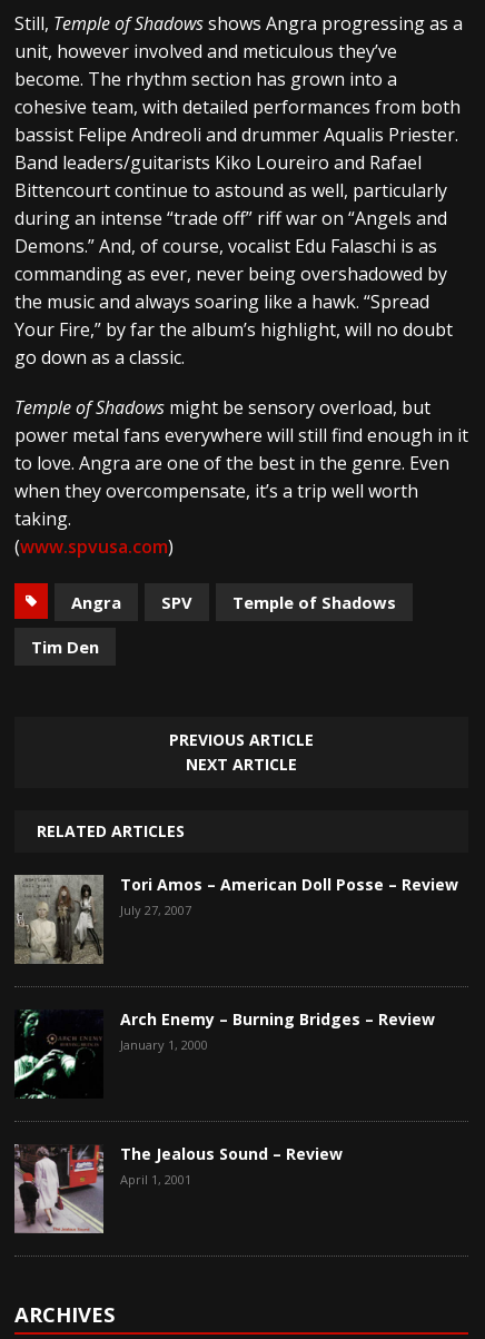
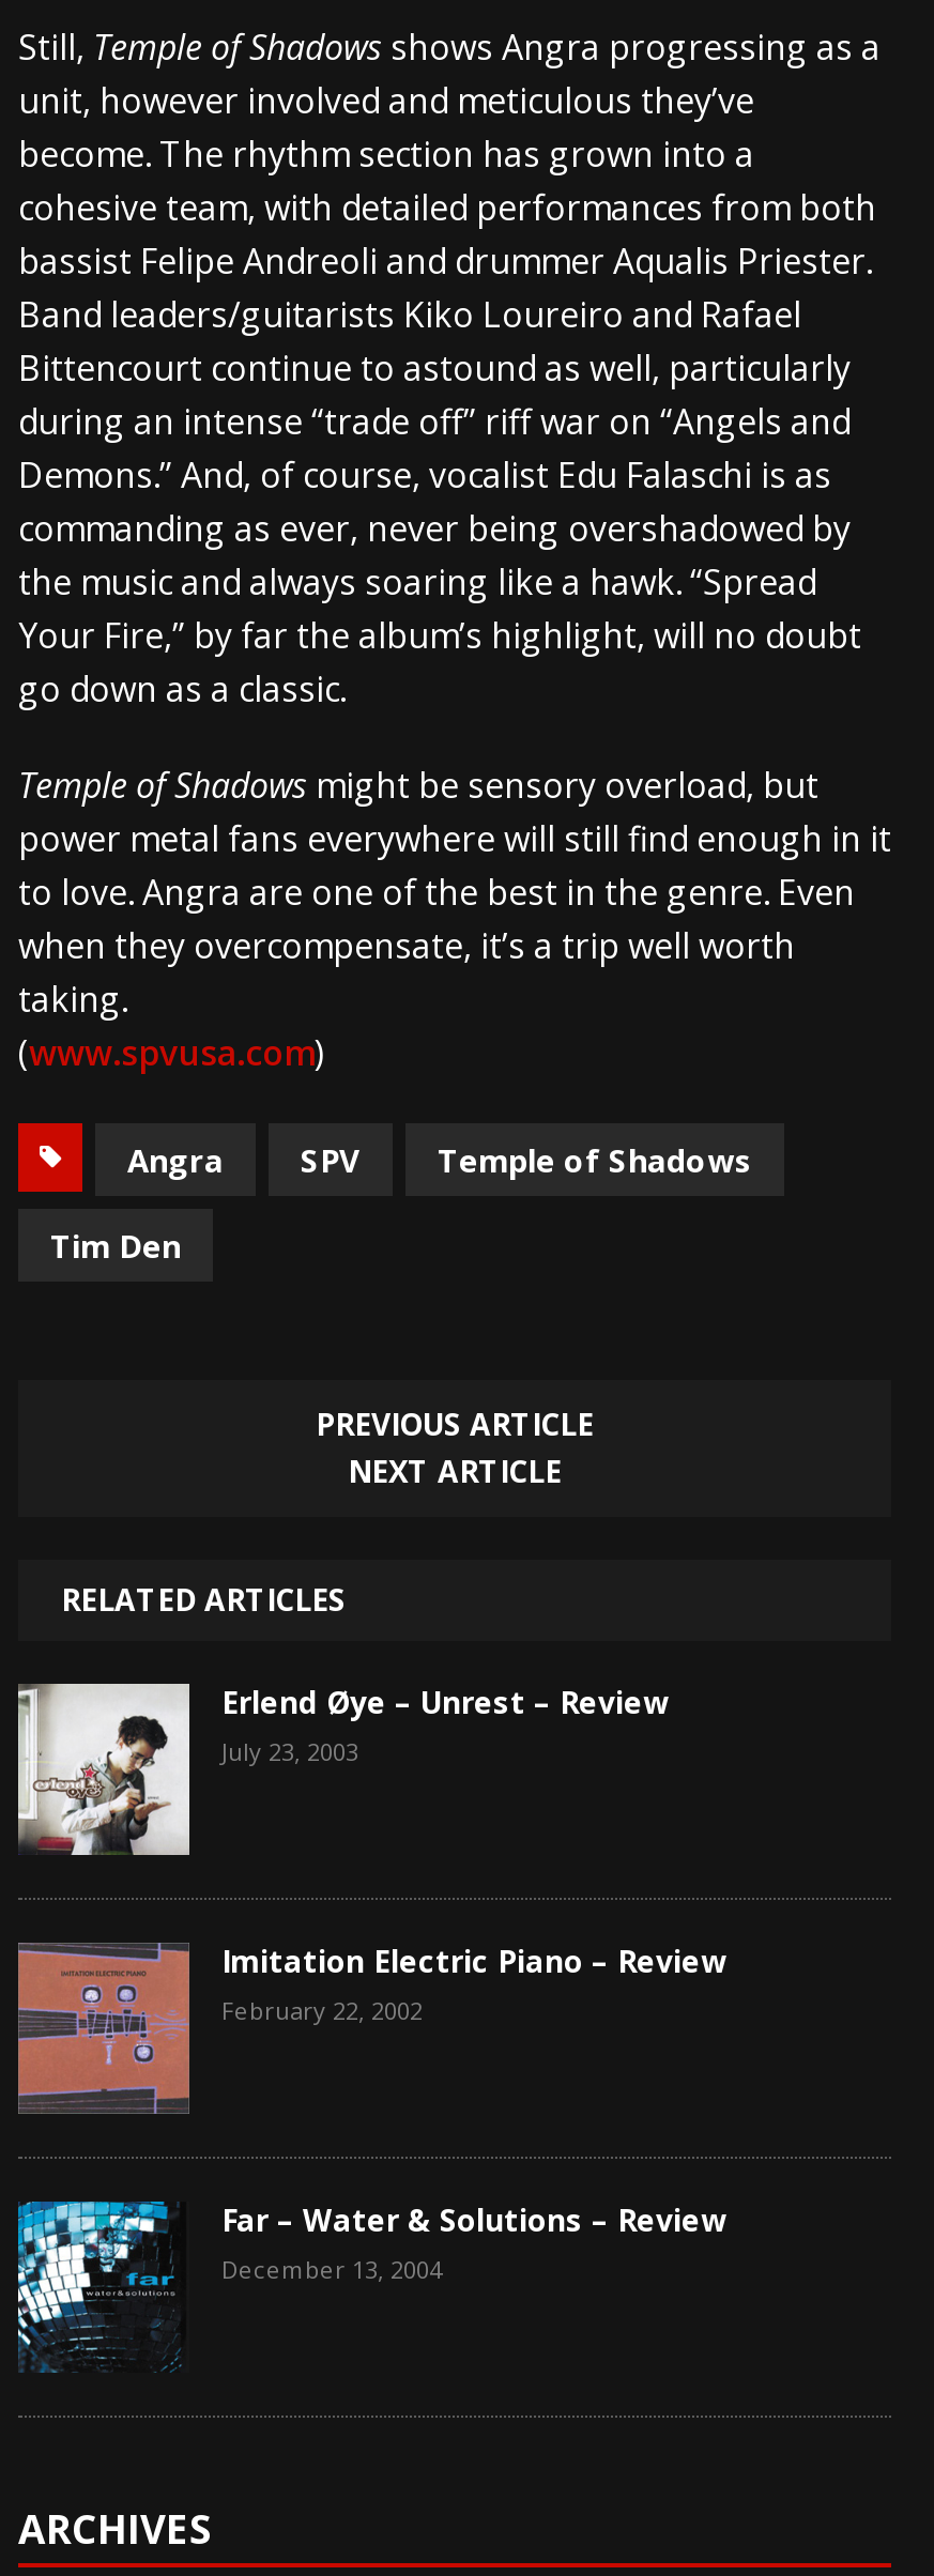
[13,873,458,965] [image] | Tori Amos – American Doll Posse – Review | July 27, 2007 -> [16,1681,669,1855] [image] | Erlend Øye – Unrest – Review | July 23, 2003
[13,1008,435,1100] [image] | Arch Enemy – Burning Bridges – Review | January 1, 2000 -> [16,1939,726,2116] [image] | Imitation Electric Piano – Review | February 22, 2002
[13,1143,343,1234] [image] | The Jealous Sound – Review | April 1, 2001 -> [16,2198,726,2373] [image] | Far – Water & Solutions – Review | December 13, 2004

